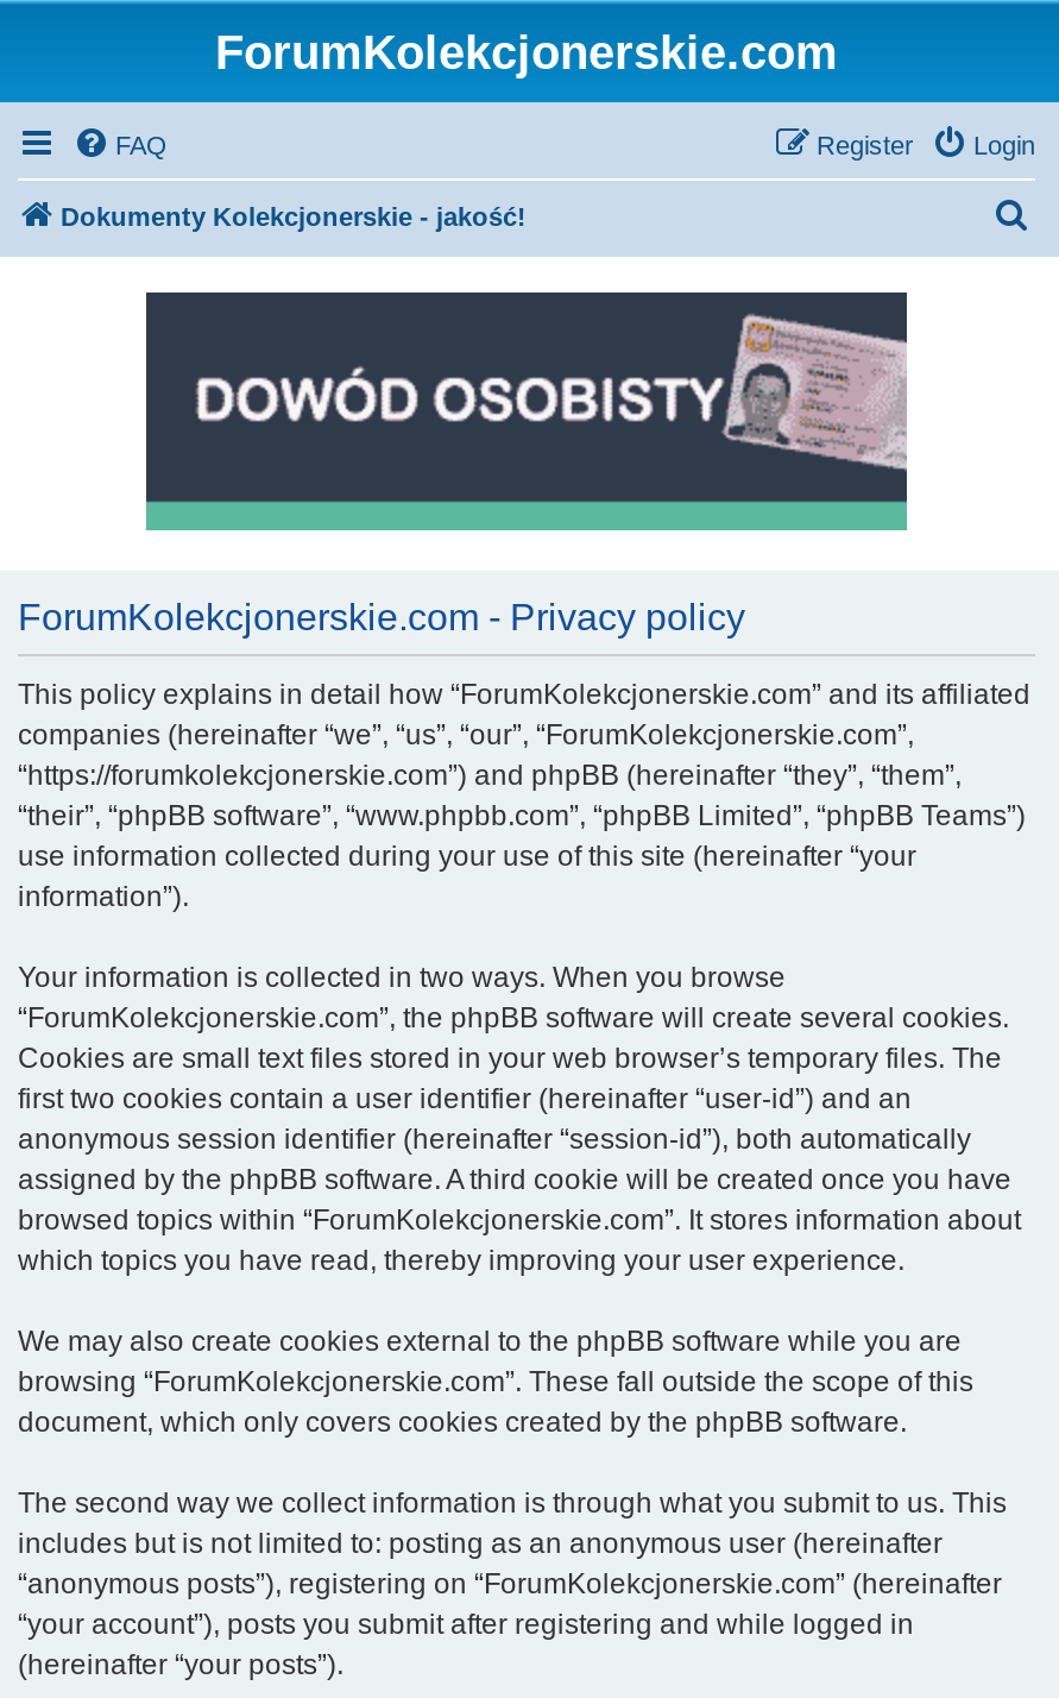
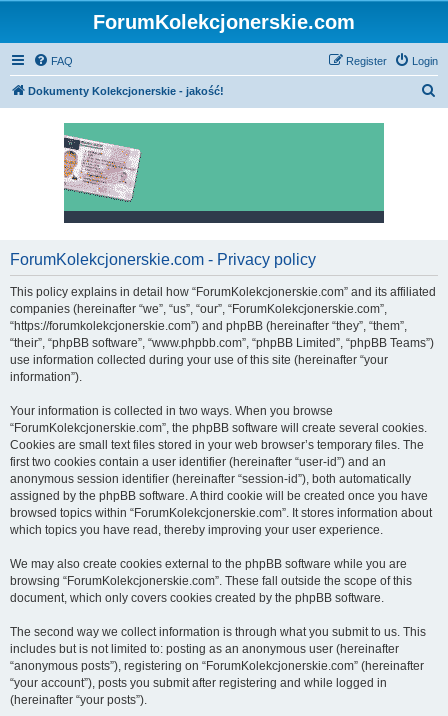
[144,290,909,533] [image] -> [63,122,385,224] [image]

